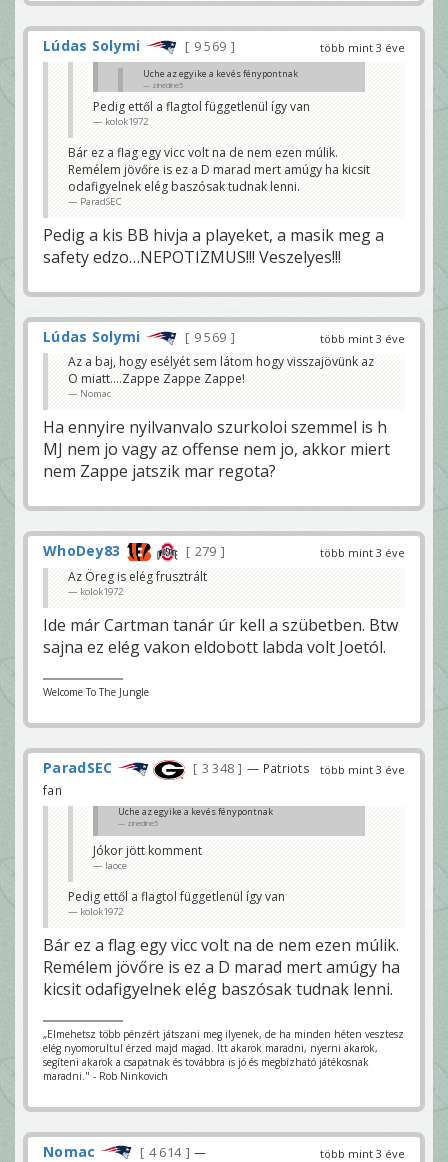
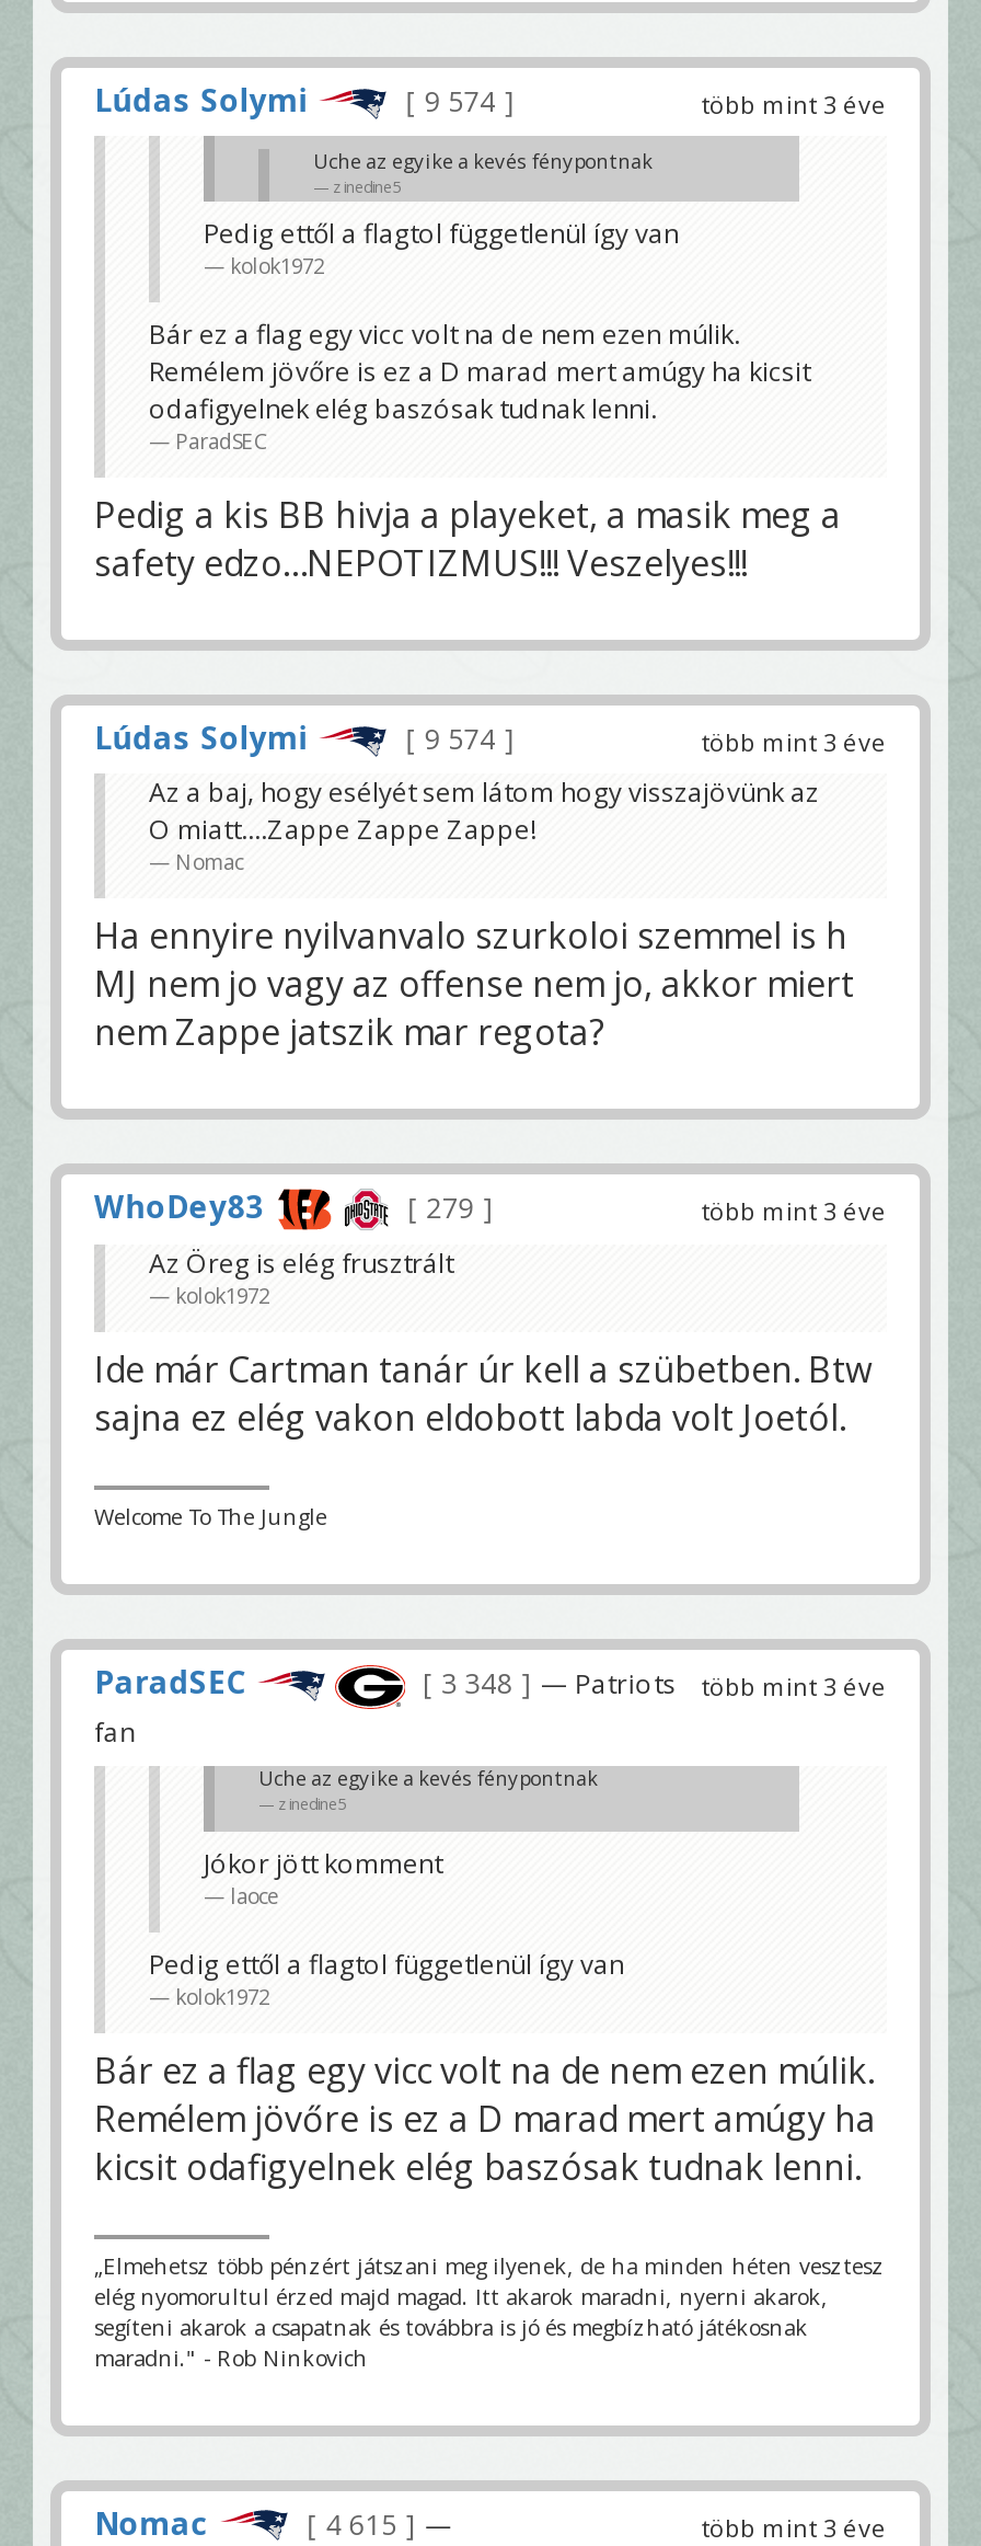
[190,38,230,55] 9 569 -> [417,83,503,121] 9 574
[190,329,230,346] 9 569 -> [417,721,503,758] 9 574
[145,1143,184,1160] 4 614 -> [318,2505,404,2543] 4 615

